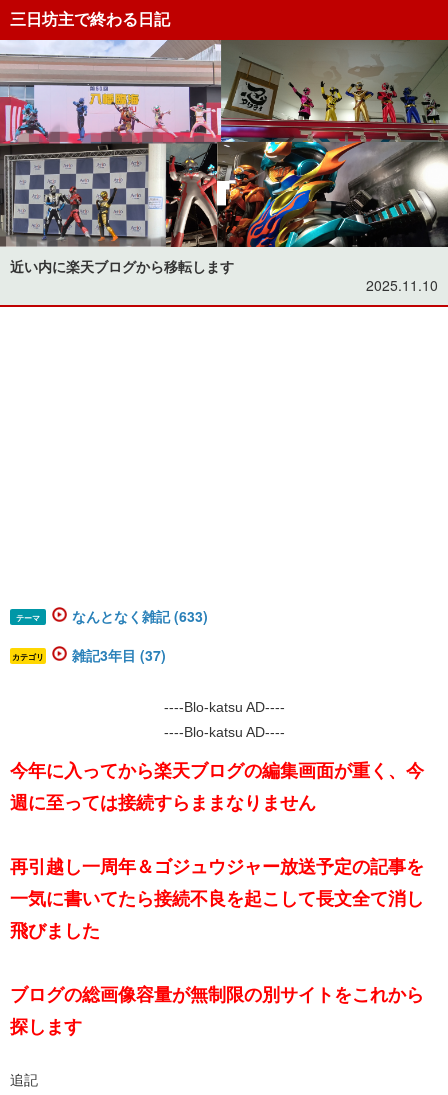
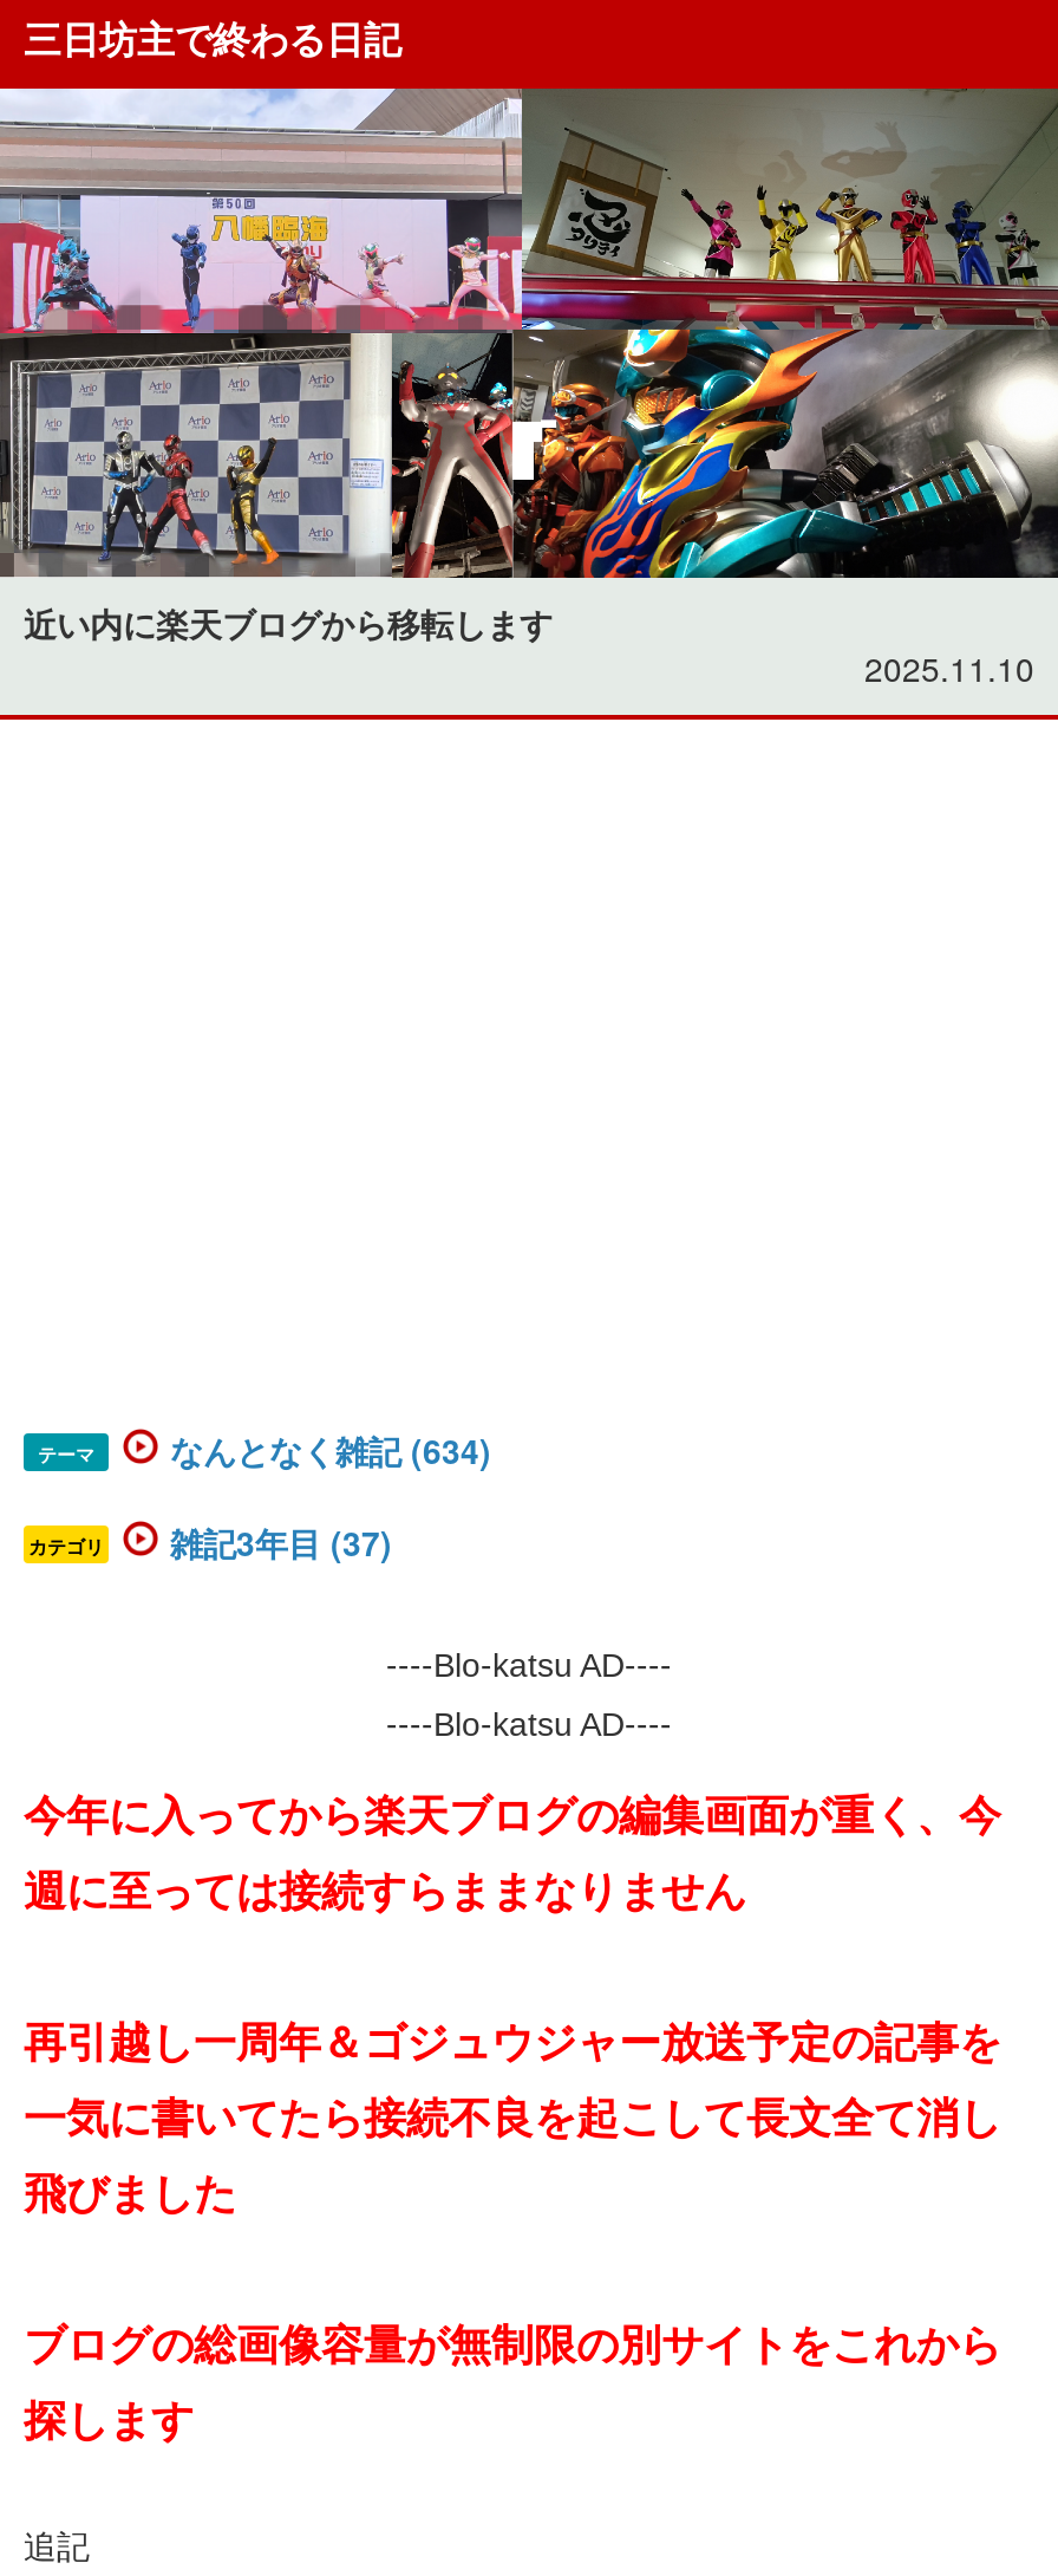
[72,606,208,626] なんとなく雑記 (633) -> [170,1426,491,1473] なんとなく雑記 (634)

